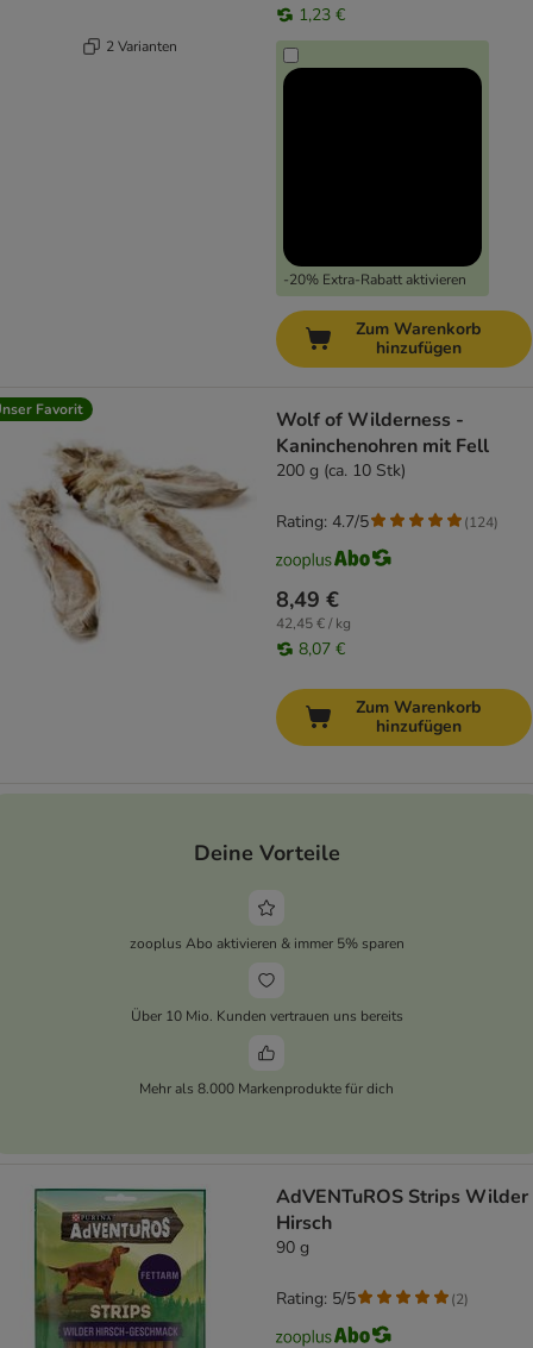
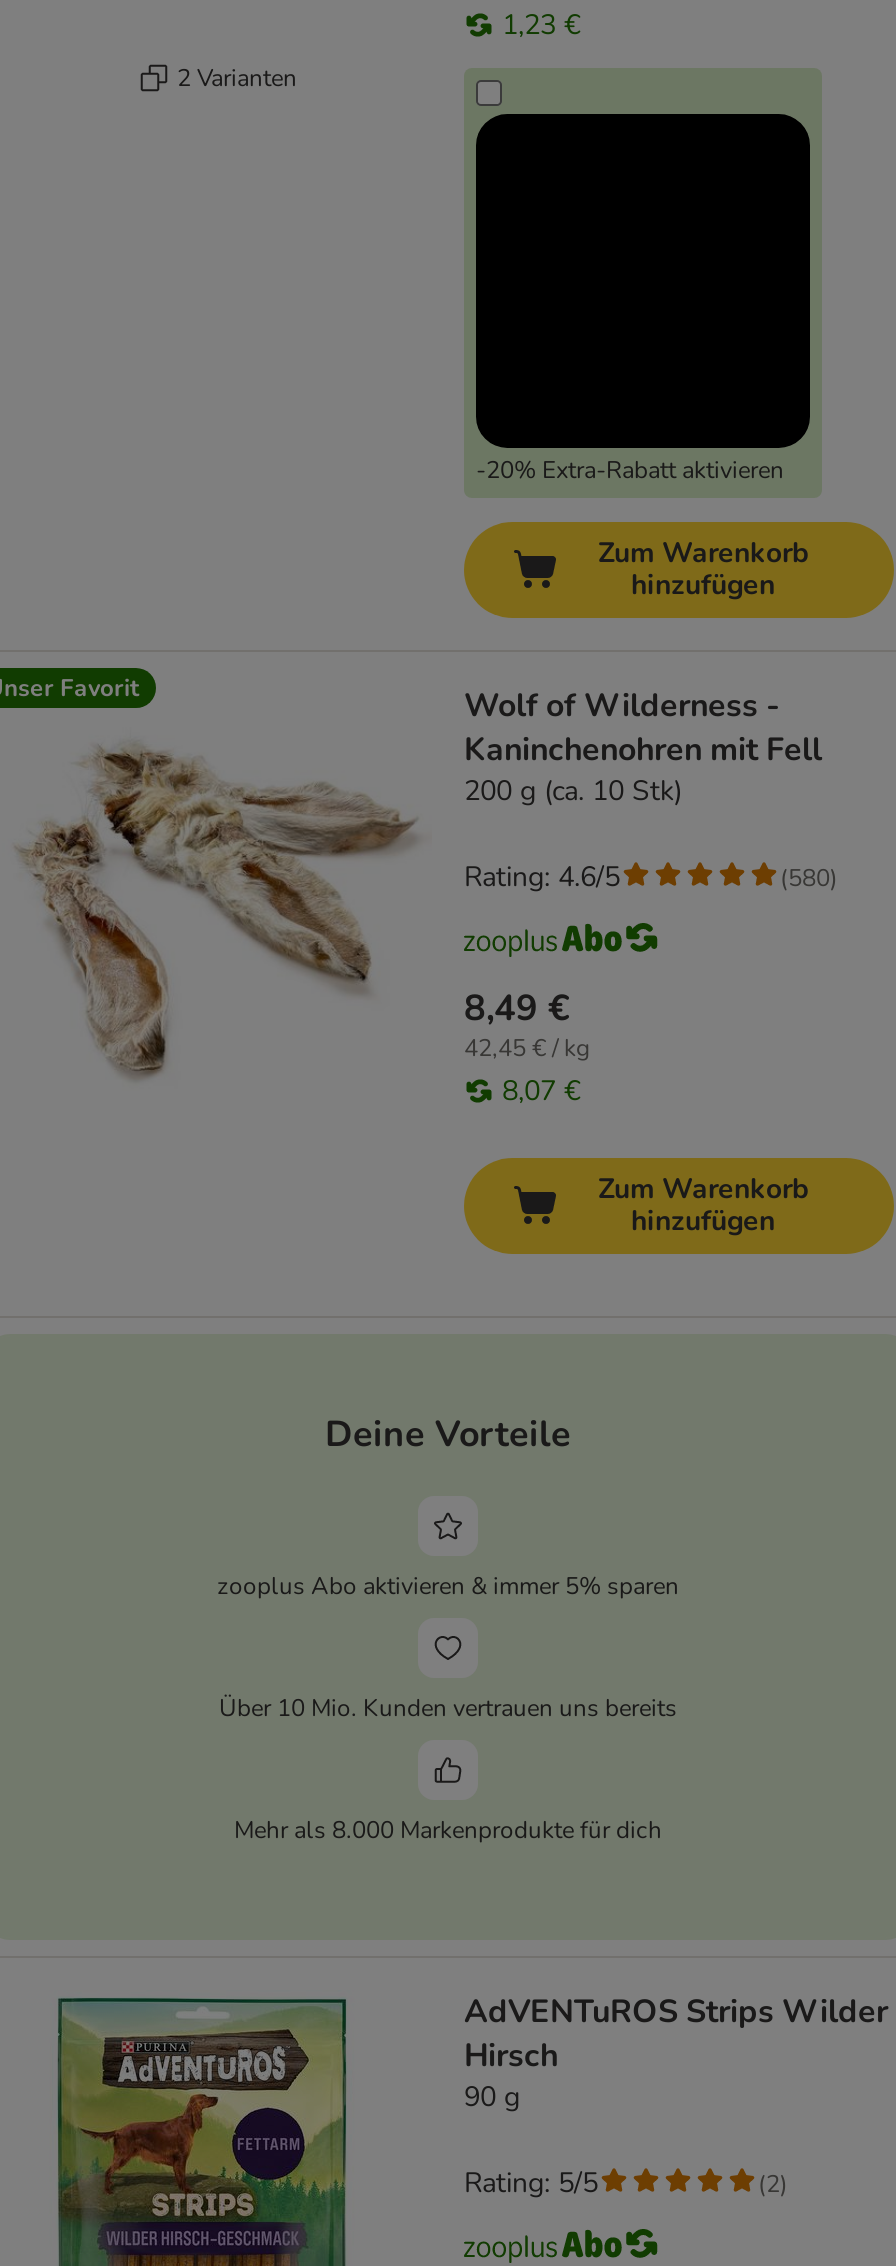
[276,511,369,533] Rating: 4.7/5 -> [464,858,620,896] Rating: 4.6/5
[464,512,498,531] (124) -> [780,861,838,893] (580)

